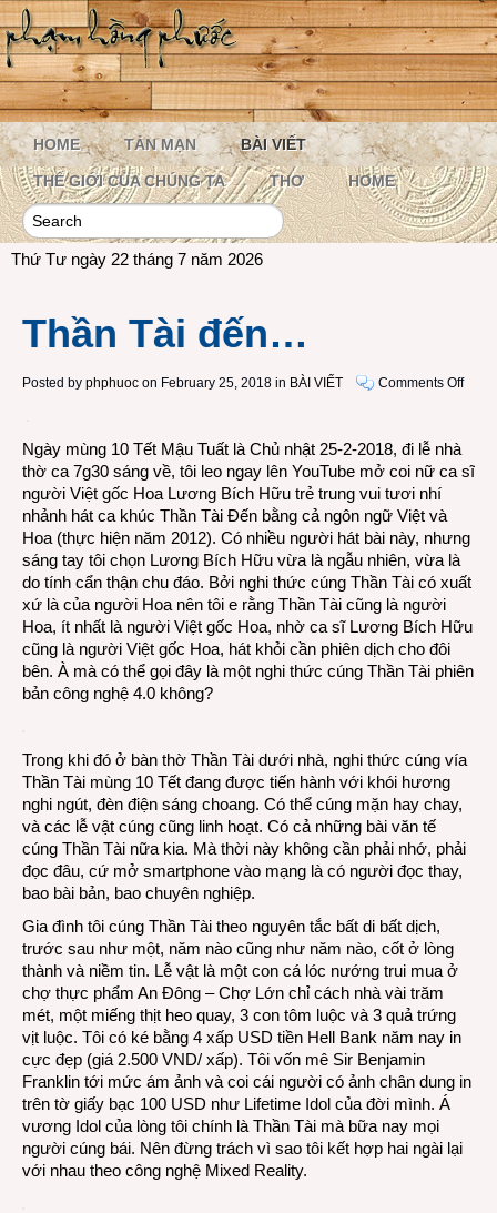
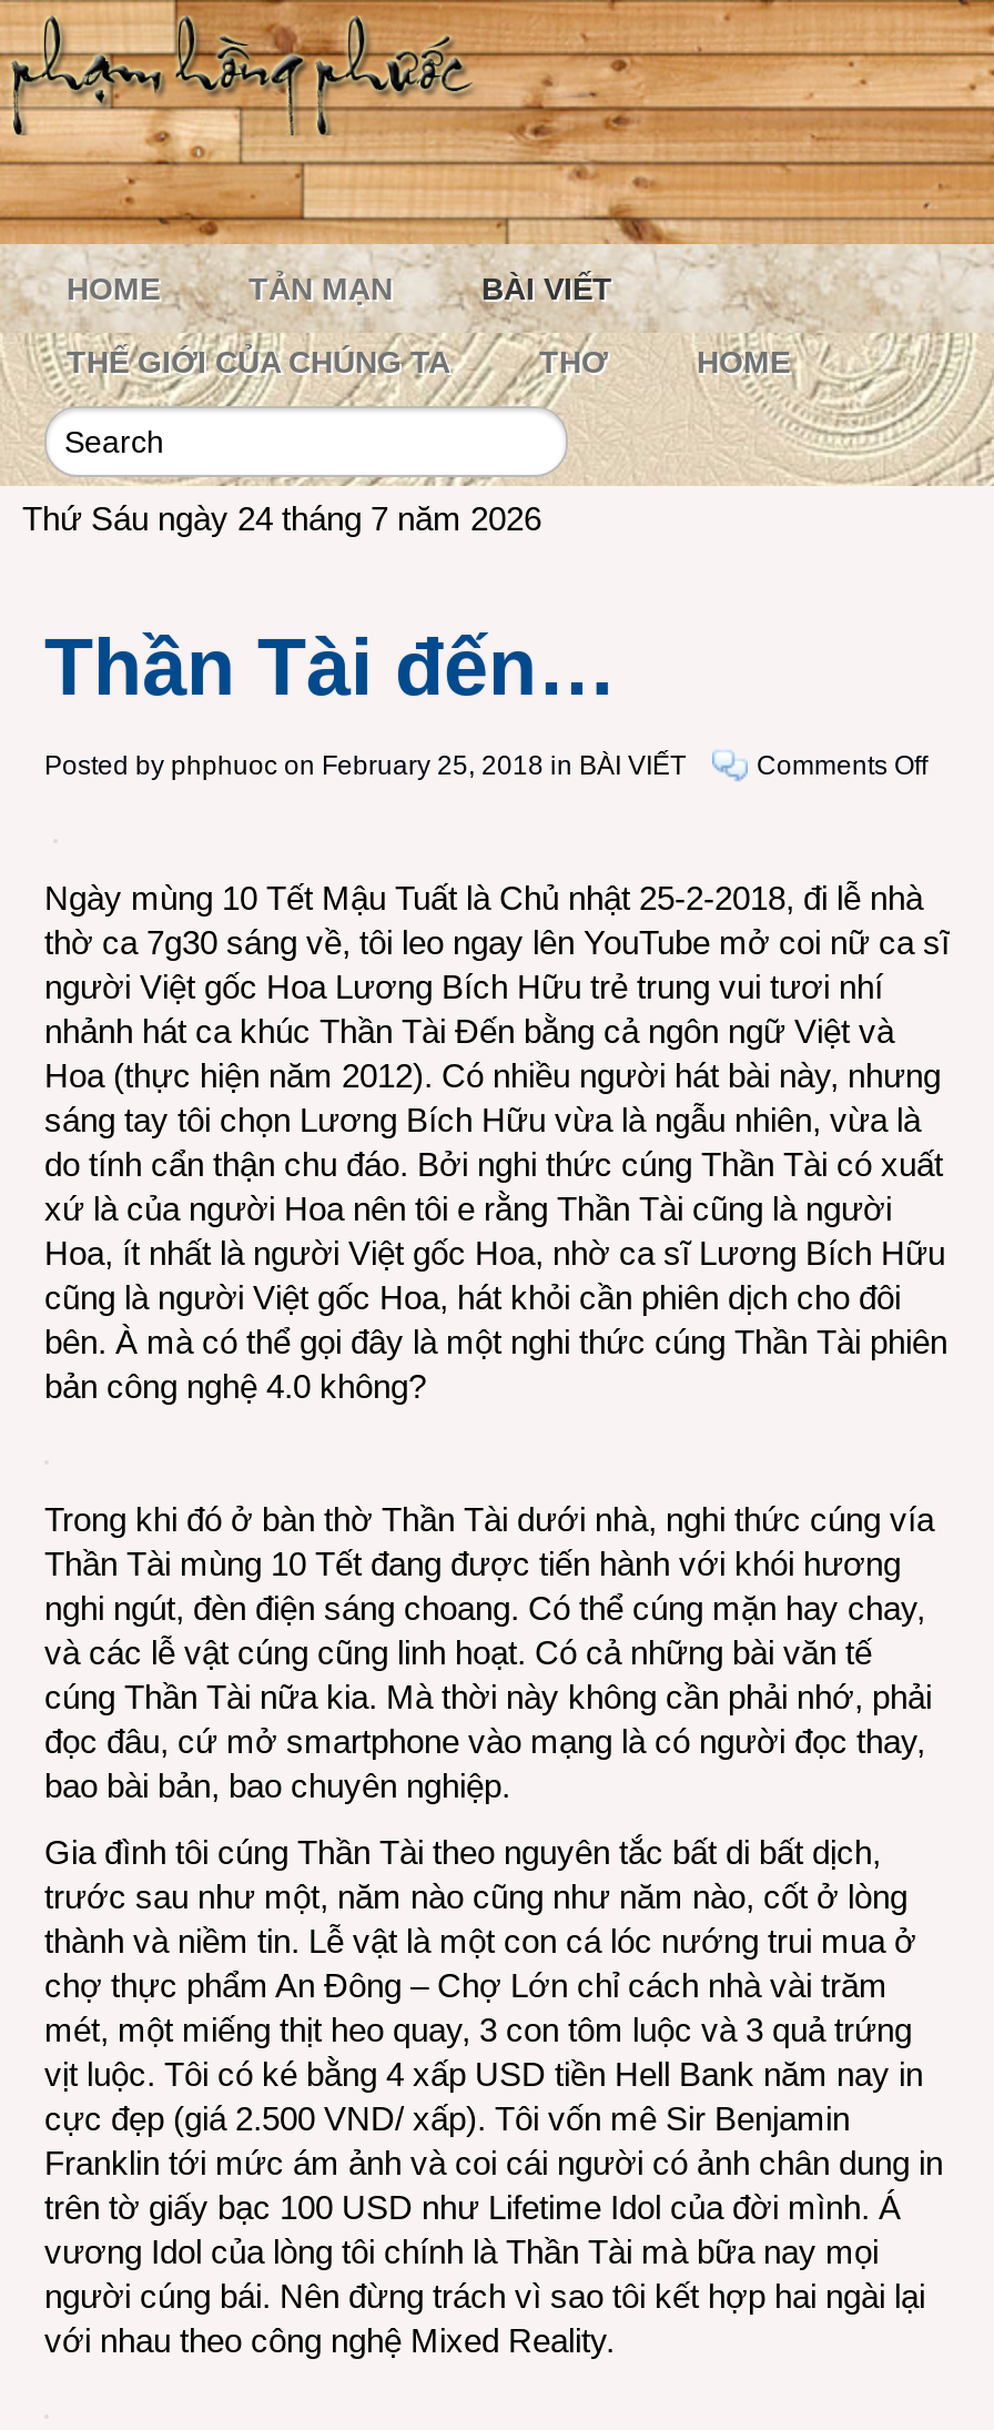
[11,250,263,269] Thứ Tư ngày 22 tháng 7 năm 2026 -> [22,499,541,537] Thứ Sáu ngày 24 tháng 7 năm 2026

